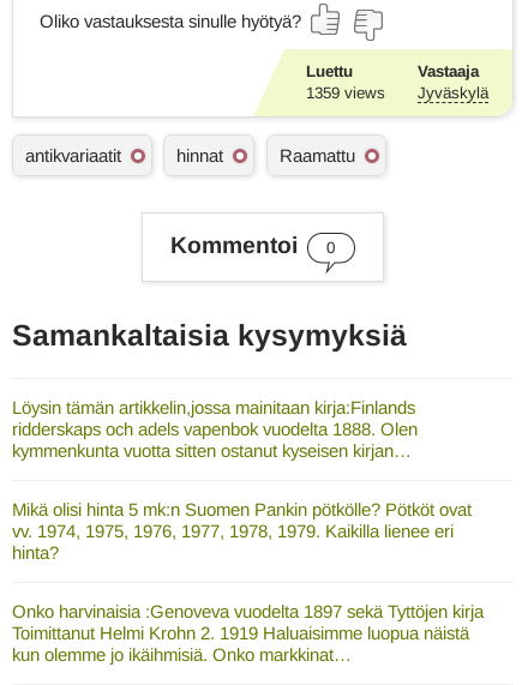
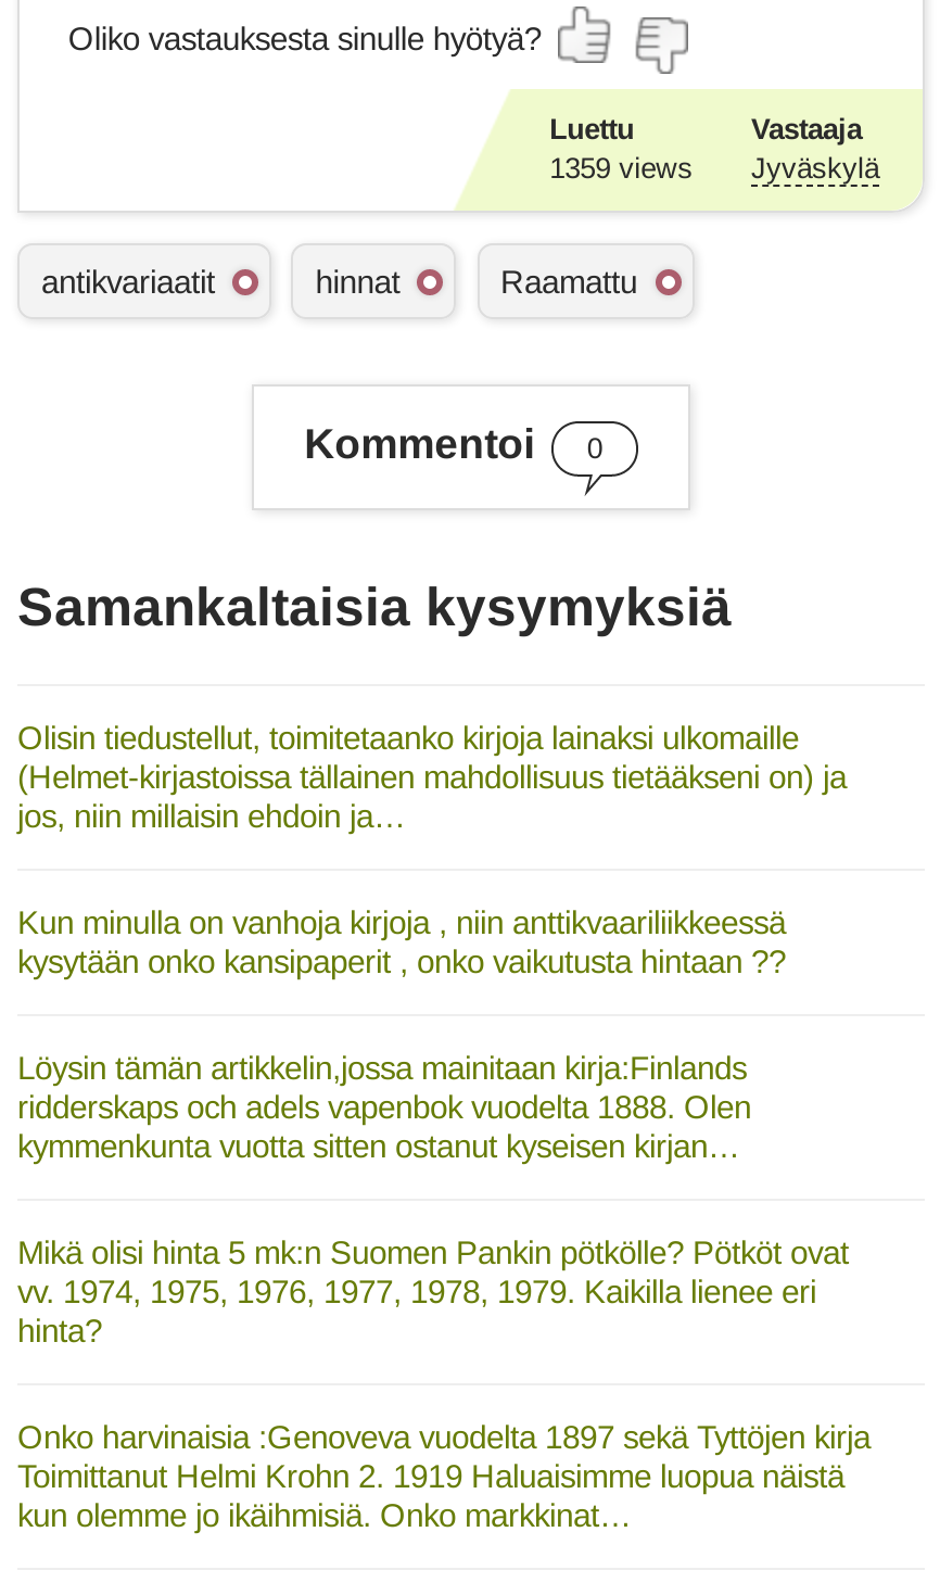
none -> [17,719,847,980] Olisin tiedustellut, toimitetaanko kirjoja lainaksi ulkomaille | (Helmet-kirjastoissa tällainen mahdollisuus tietääkseni on) ja | jos, niin millaisin ehdoin ja… | Kun minulla on vanhoja kirjoja , niin anttikvaariliikkeessä | kysytään onko kansipaperit , onko vaikutusta hintaan ??

